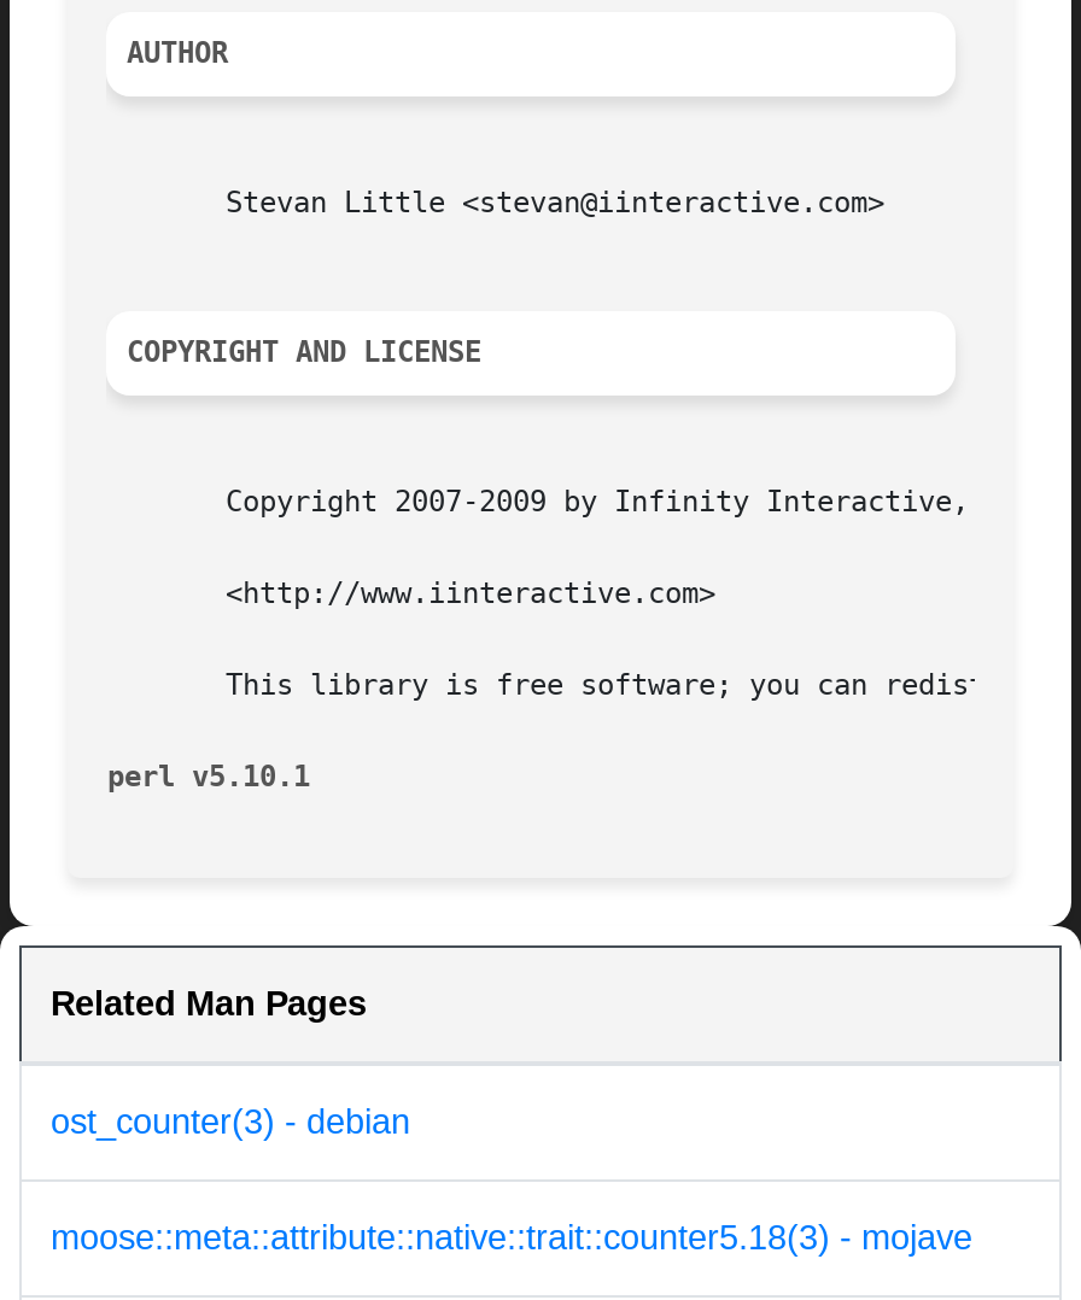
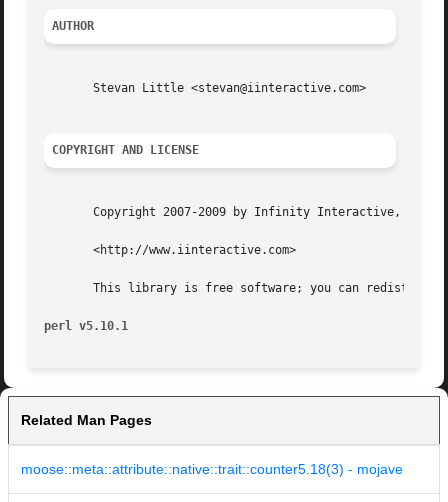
[51,1103,410,1142] ost_counter(3) - debian -> none

